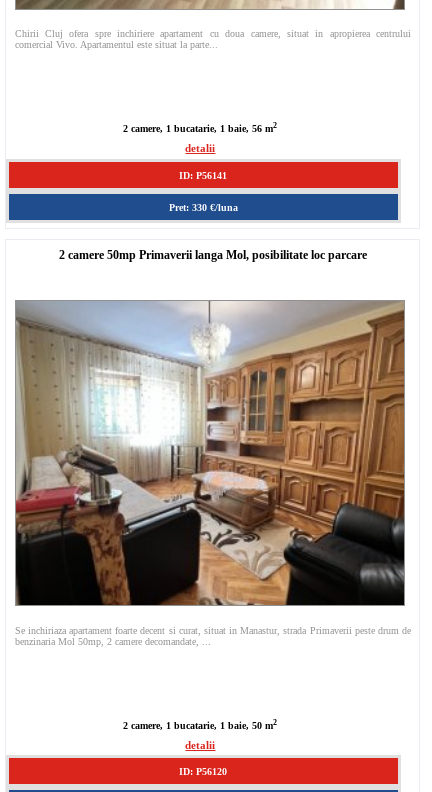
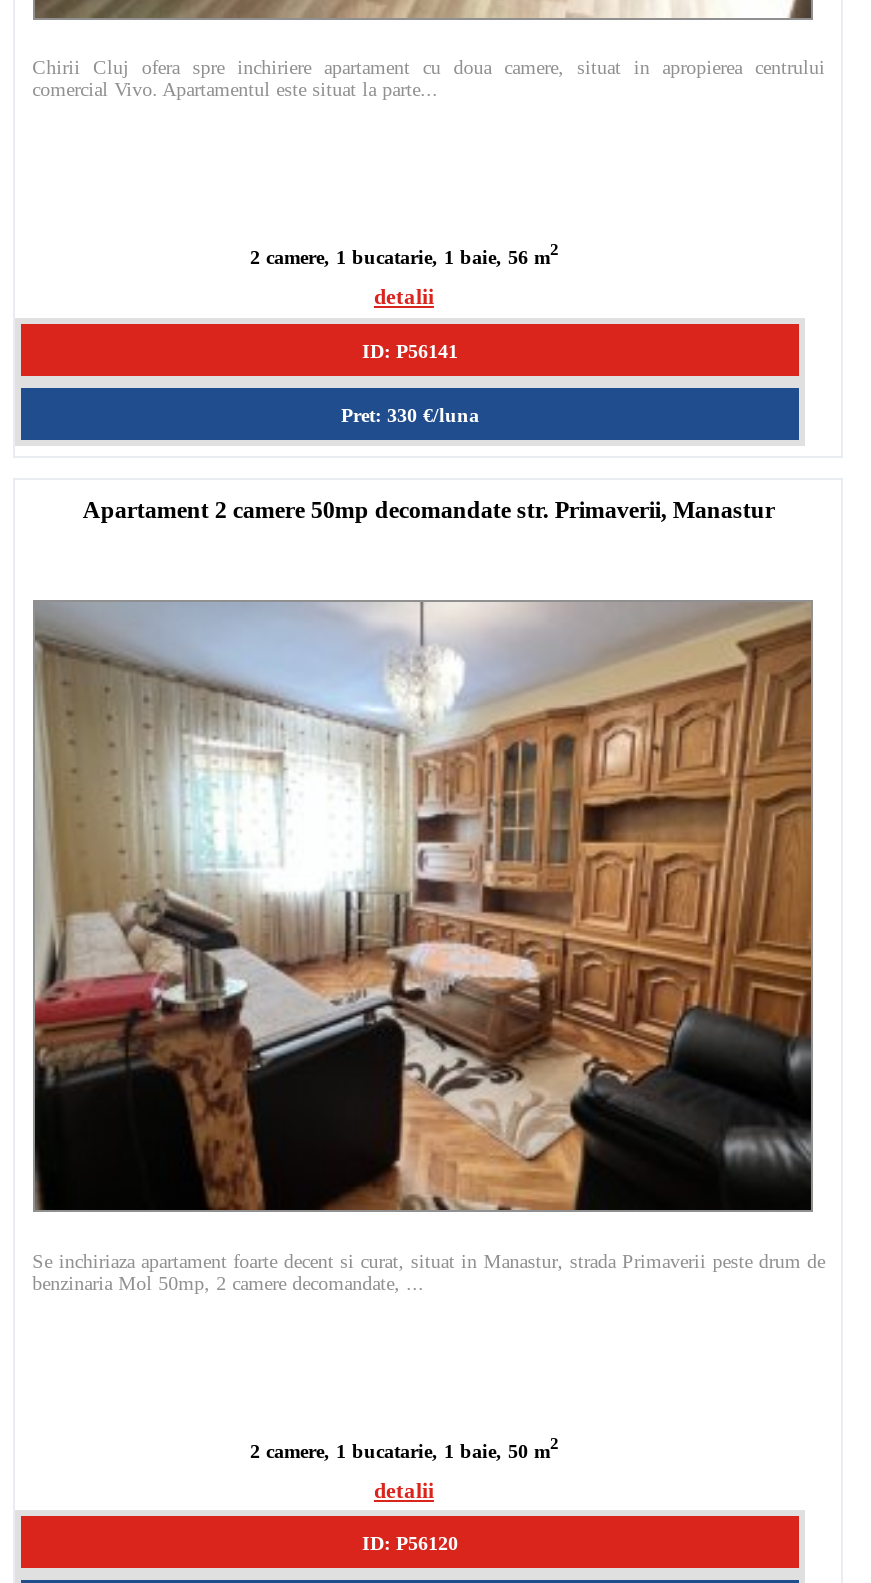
[59,248,367,262] 2 camere 50mp Primaverii langa Mol, posibilitate loc parcare -> [83,496,775,524] Apartament 2 camere 50mp decomandate str. Primaverii, Manastur

